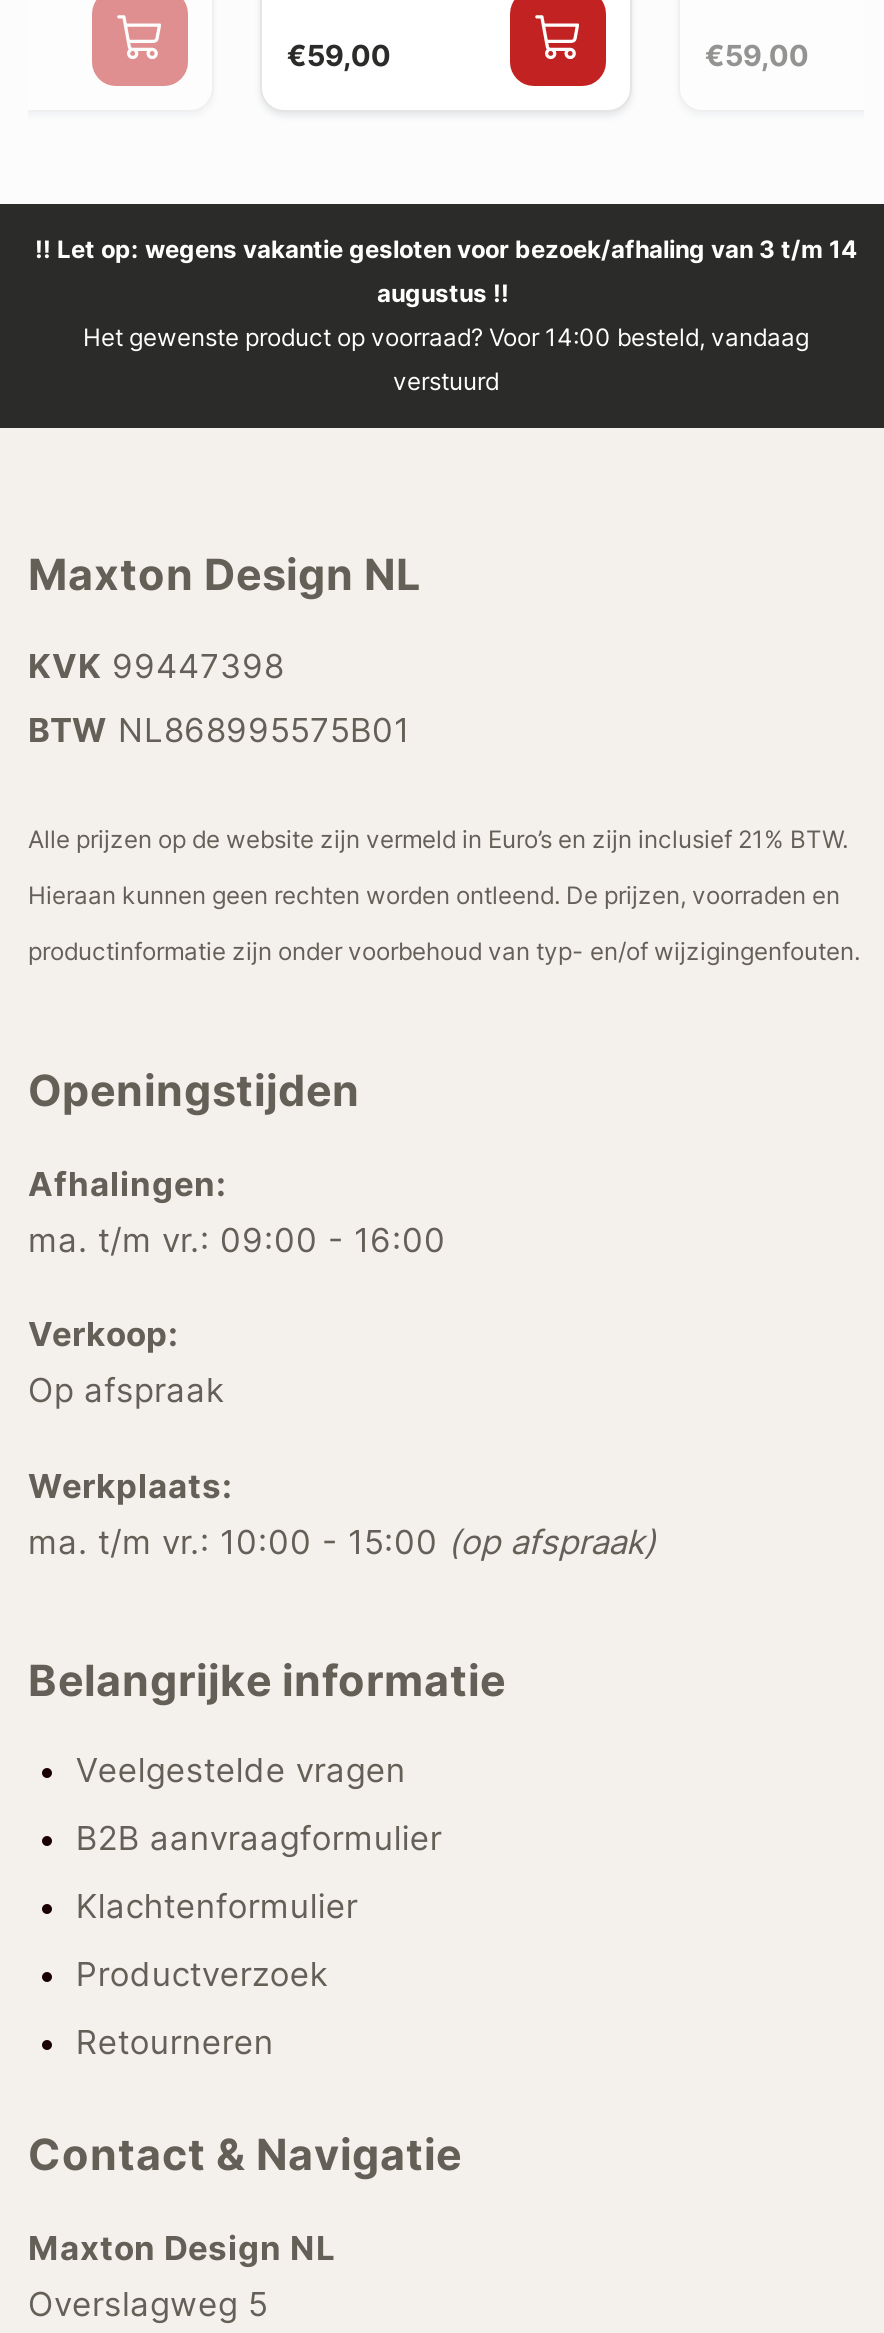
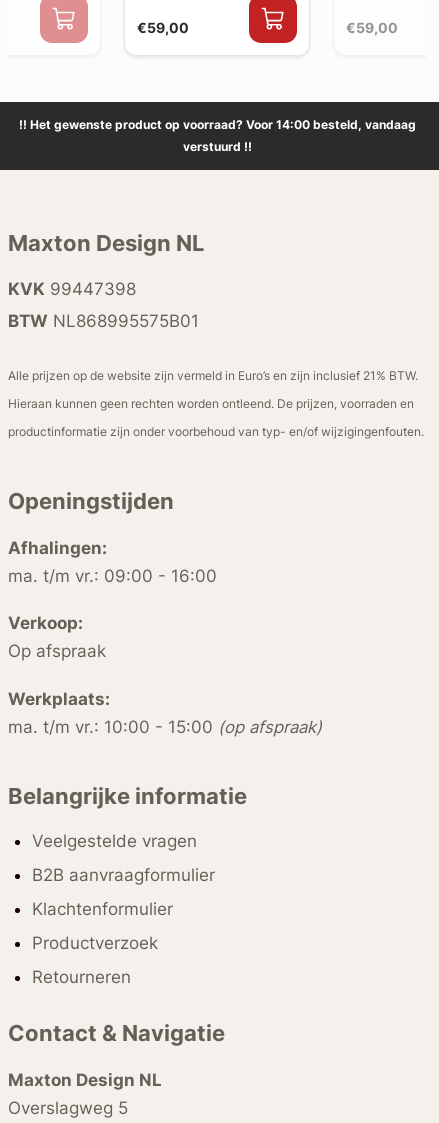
[35,234,857,396] !! Let op: wegens vakantie gesloten voor bezoek/afhaling van 3 t/m 14 | augustus !! | Het gewenste product op voorraad? Voor 14:00 besteld, vandaag | verstuurd -> [18,117,415,154] !! Het gewenste product op voorraad? Voor 14:00 besteld, vandaag | verstuurd !!

